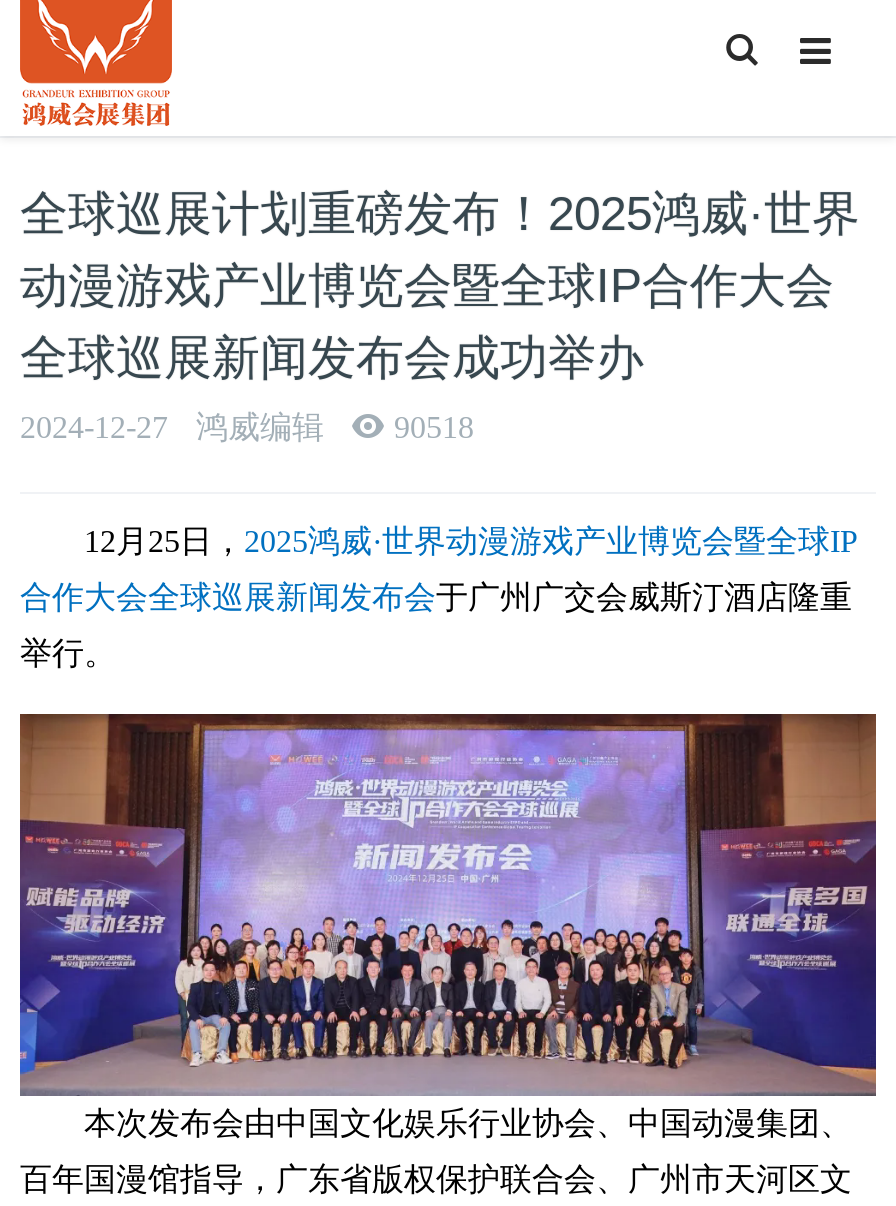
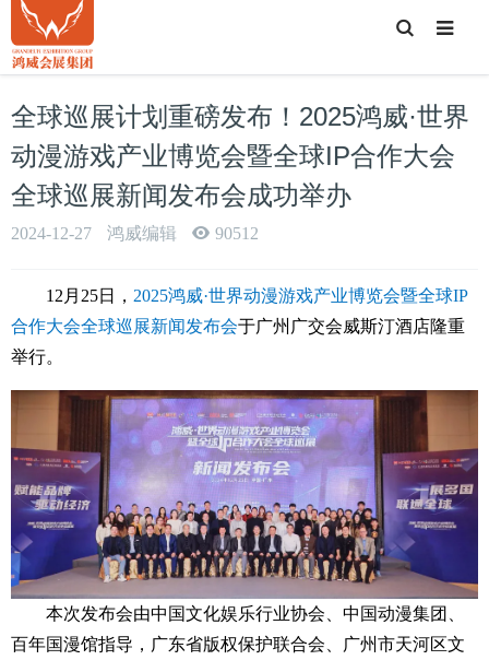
[394,410,474,444] 90518 -> [215,224,259,243] 90512

